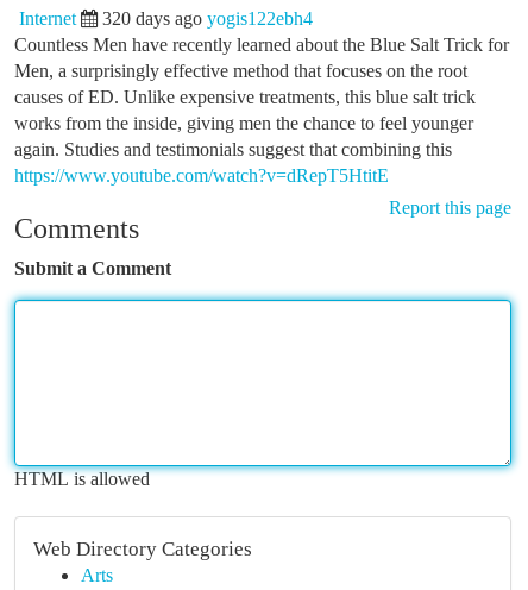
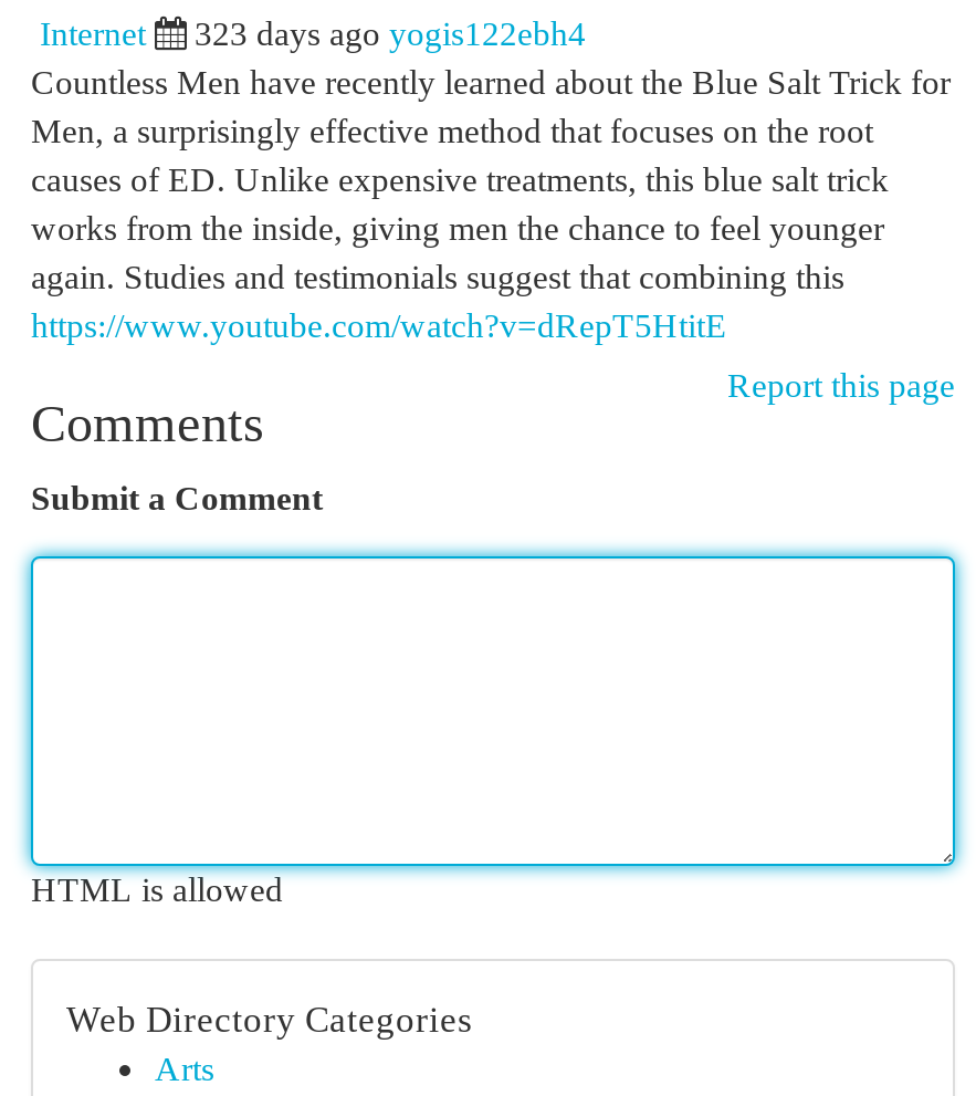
[102,8,313,29] 320 days ago yogis122ebh4 -> [195,14,586,52] 323 days ago yogis122ebh4

